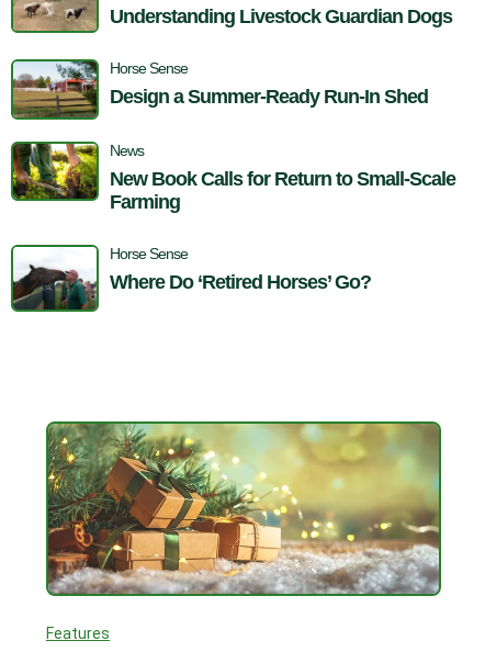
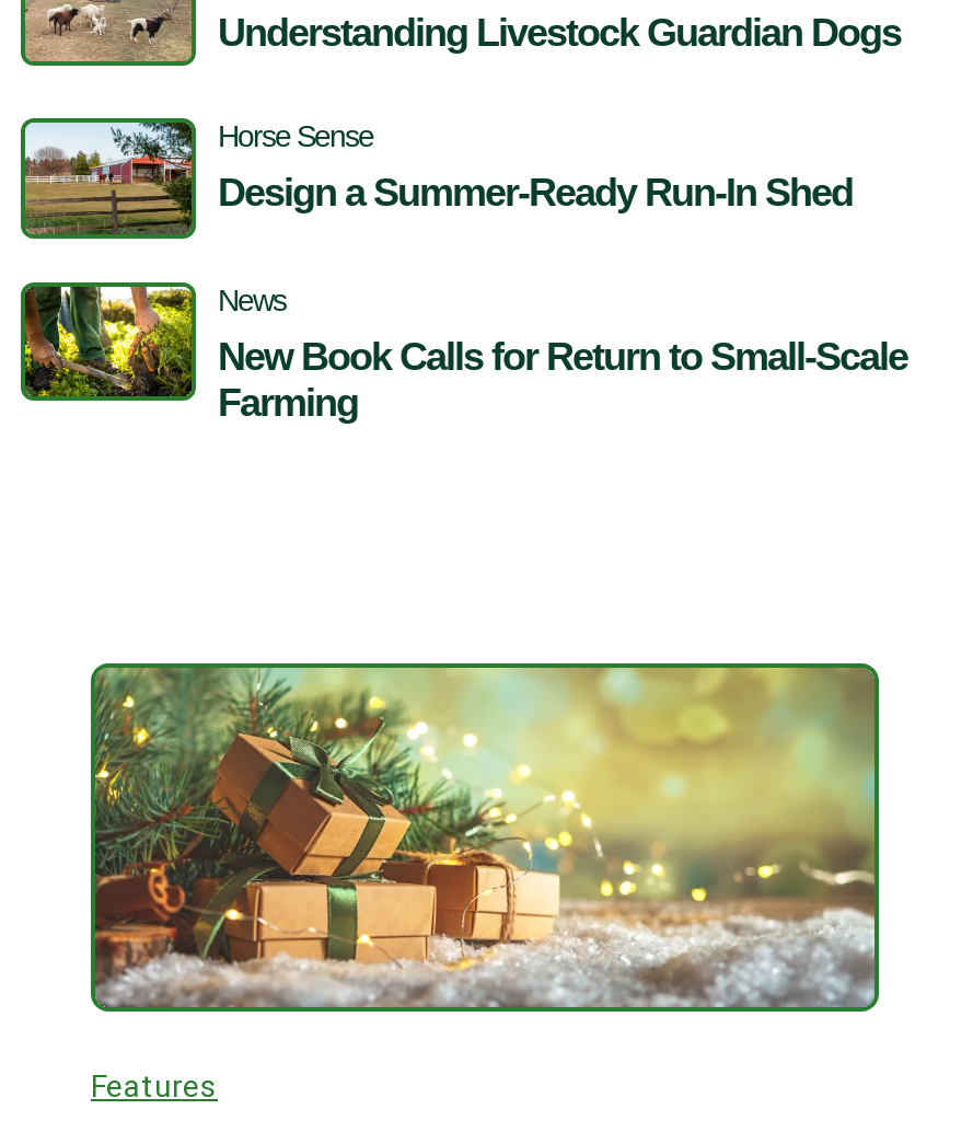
[10,244,371,313] [image] | Horse Sense | Where Do ‘Retired Horses’ Go? -> none

